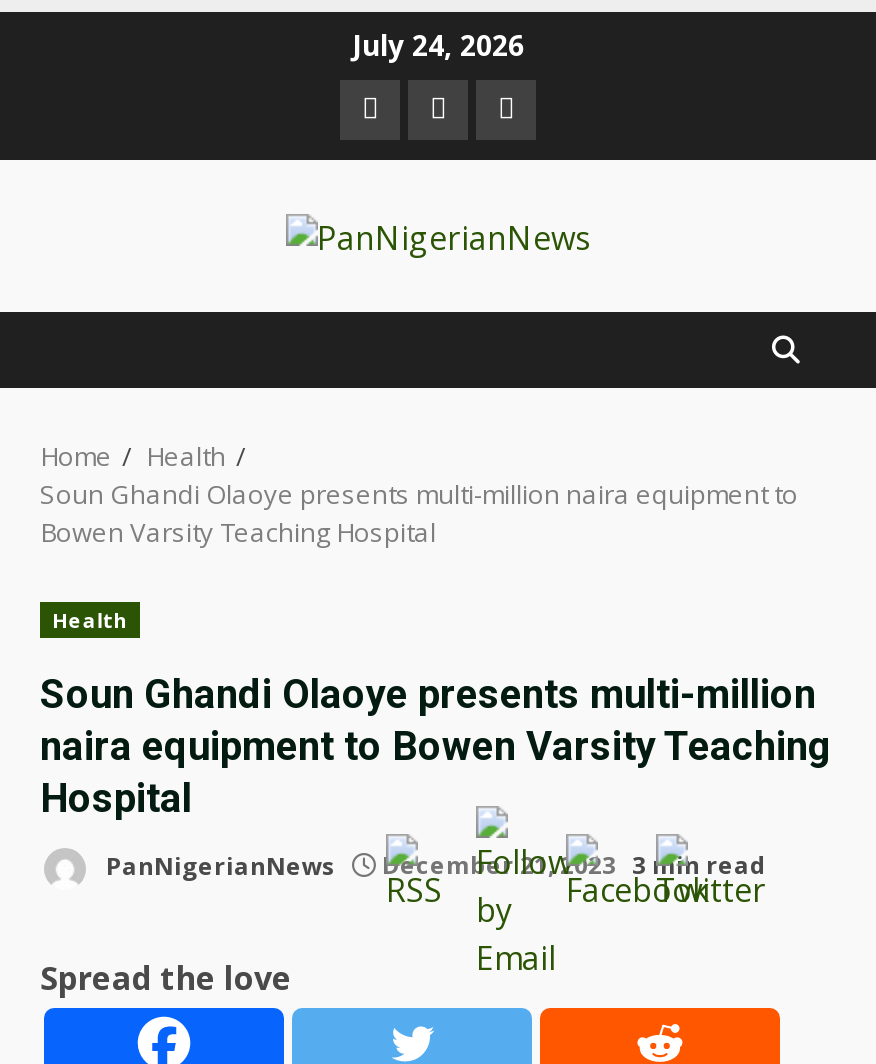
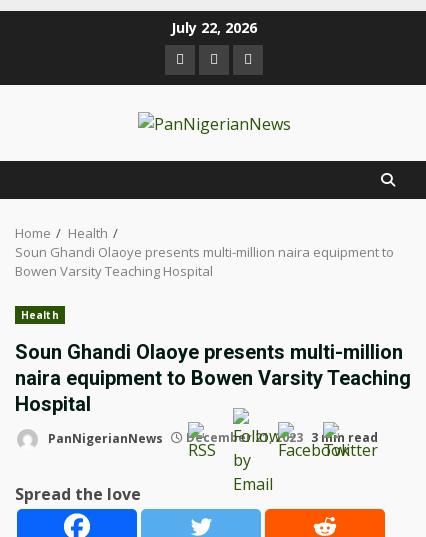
[352,26,524,64] July 24, 2026 -> [171,18,257,37] July 22, 2026

